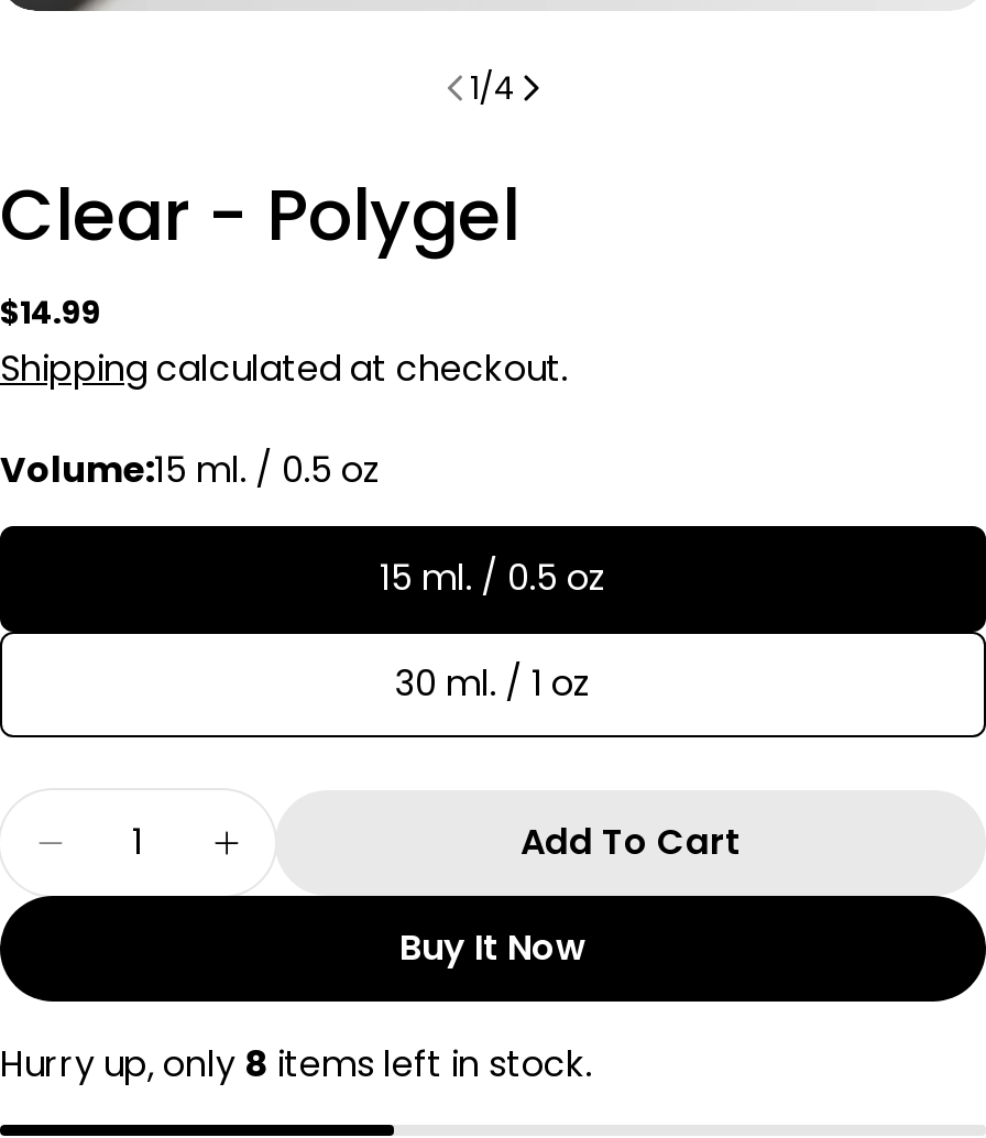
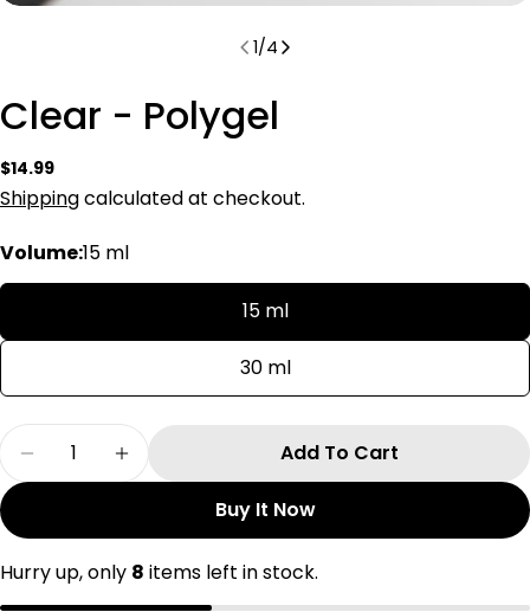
[0,444,381,494] Volume:15 ml. / 0.5 oz -> [0,239,129,266] Volume:15 ml
[380,552,606,602] 15 ml. / 0.5 oz -> [242,297,288,324] 15 ml
[395,657,591,708] 30 ml. / 1 oz -> [240,353,290,381] 30 ml

